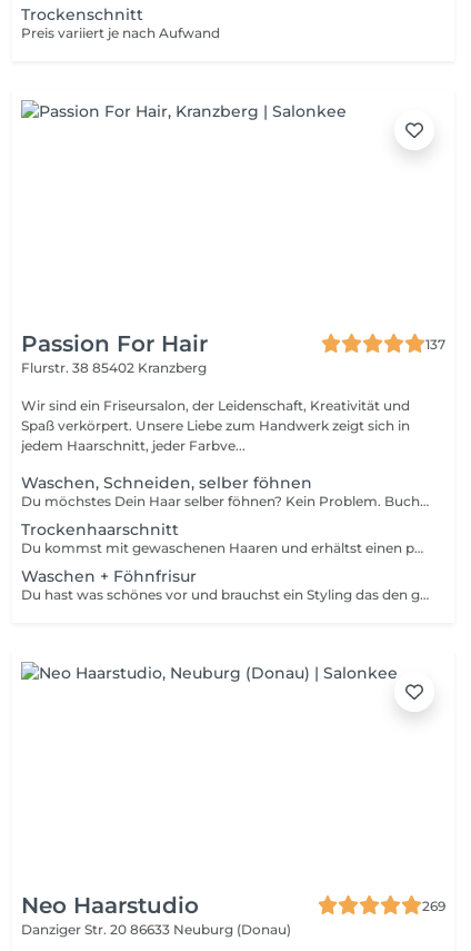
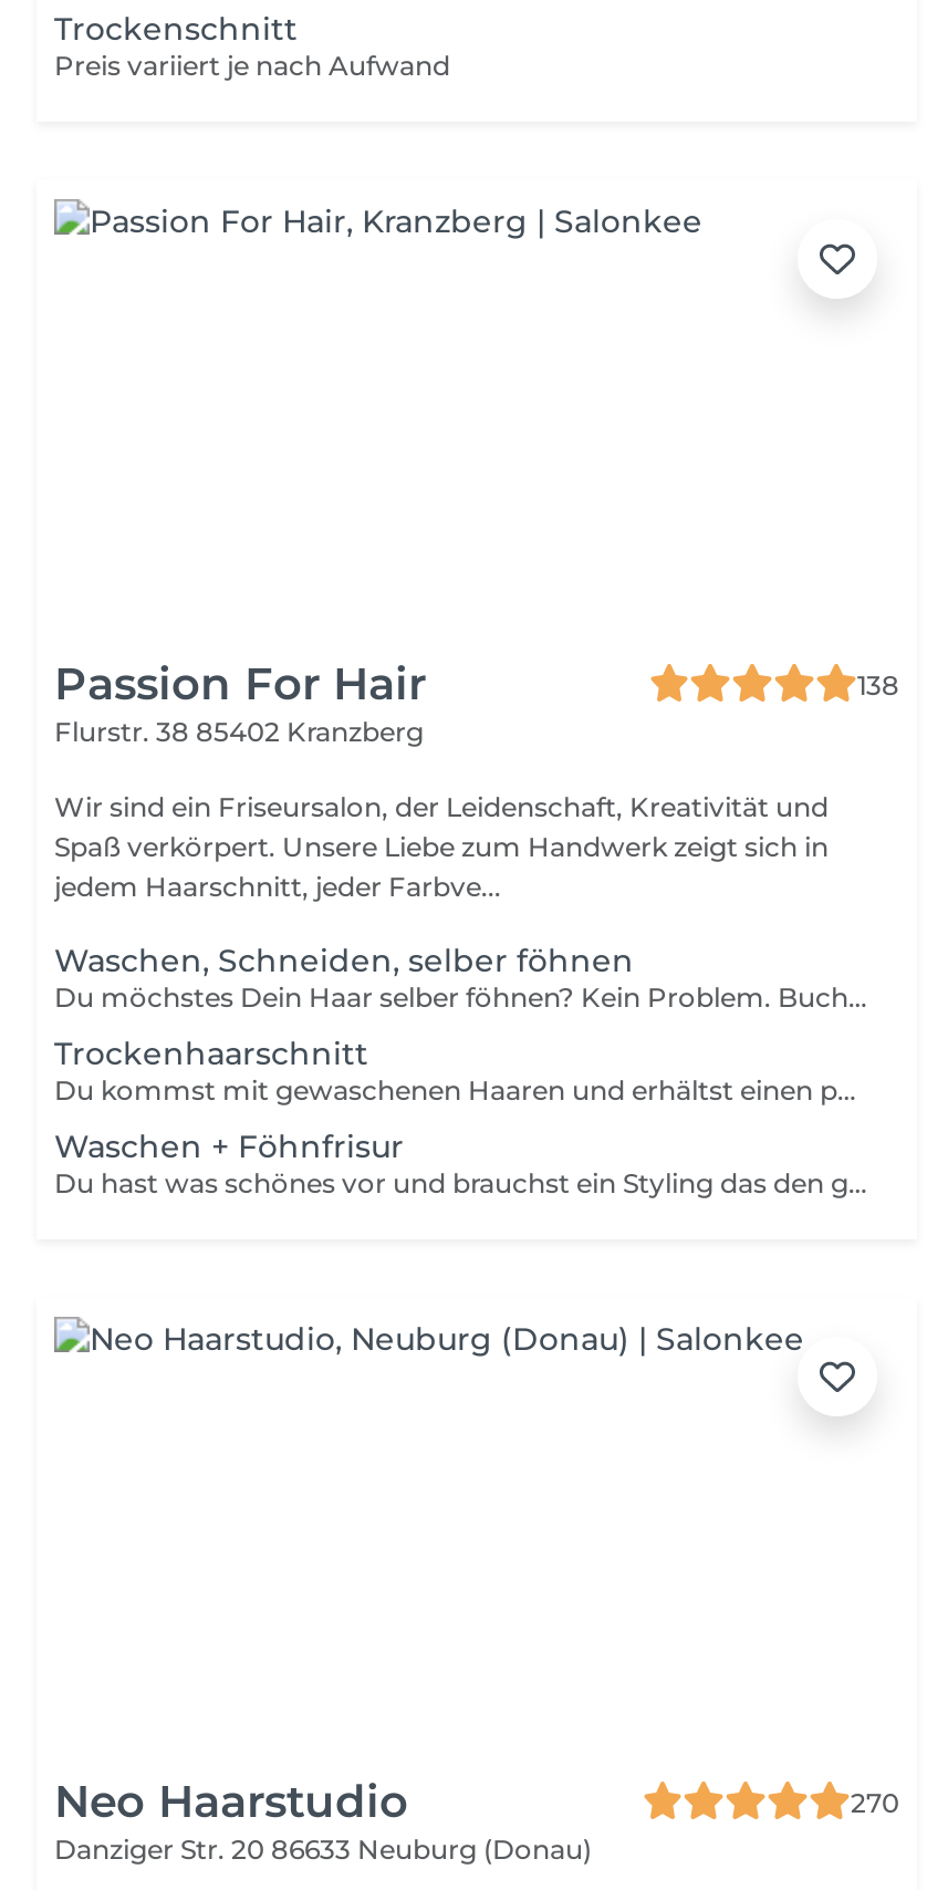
[425,336,445,353] 137 -> [857,668,899,702] 138
[422,898,445,914] 269 -> [851,1786,899,1819] 270

